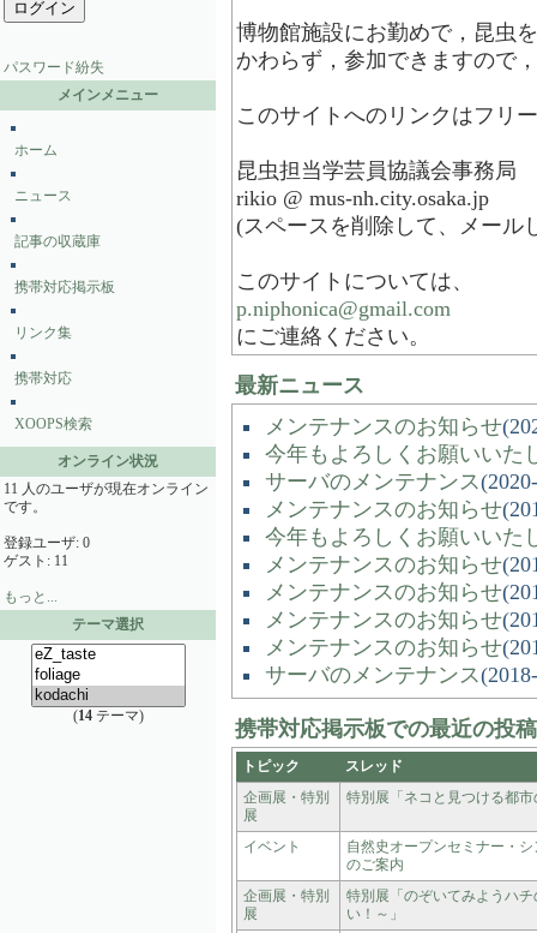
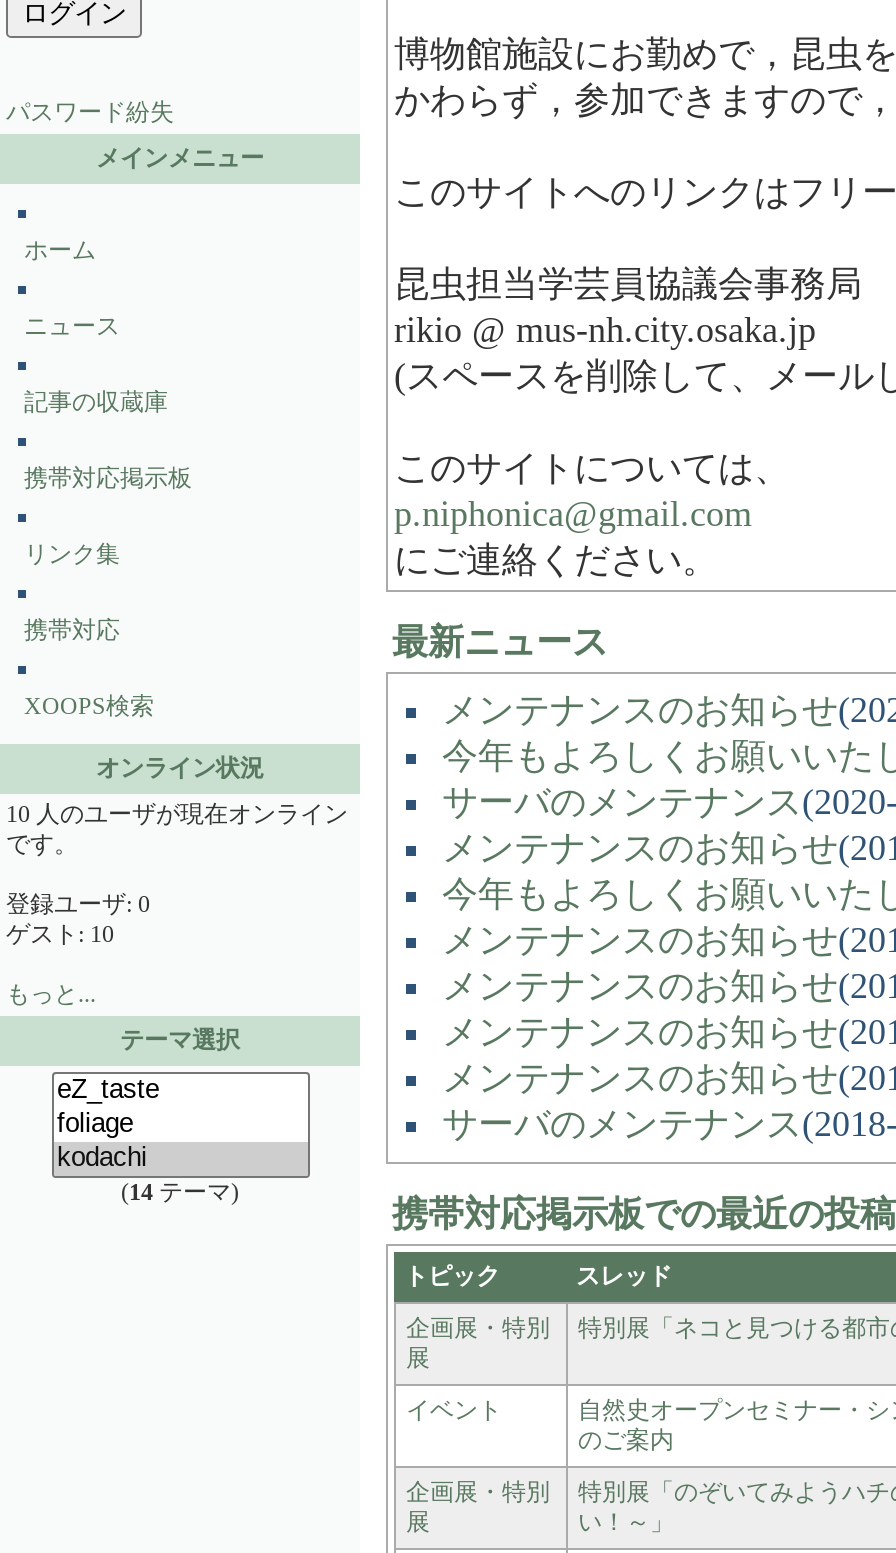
[4,480,209,497] 11 人のユーザが現在オンライン -> [6,800,348,828] 10 人のユーザが現在オンライン
[4,552,68,569] ゲスト: 11 -> [6,920,114,948] ゲスト: 10

